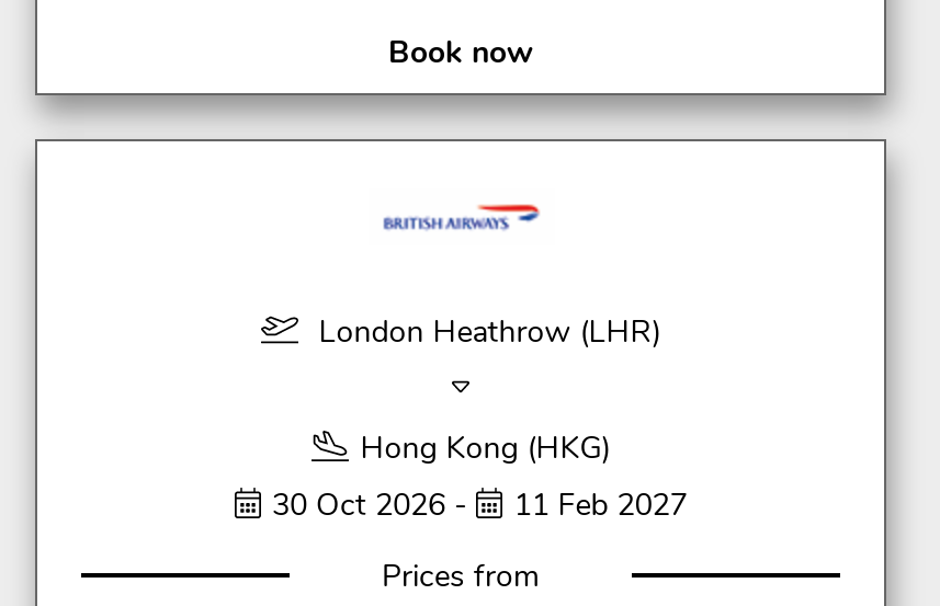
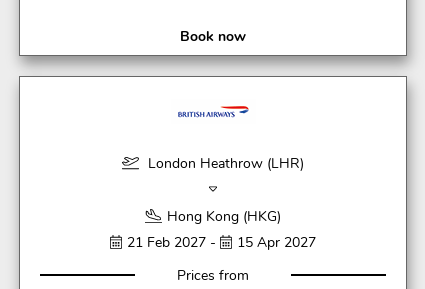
[272,490,687,523] 30 Oct 2026 - | 11 Feb 2027 -> [127,236,316,251] 21 Feb 2027 - | 15 Apr 2027

